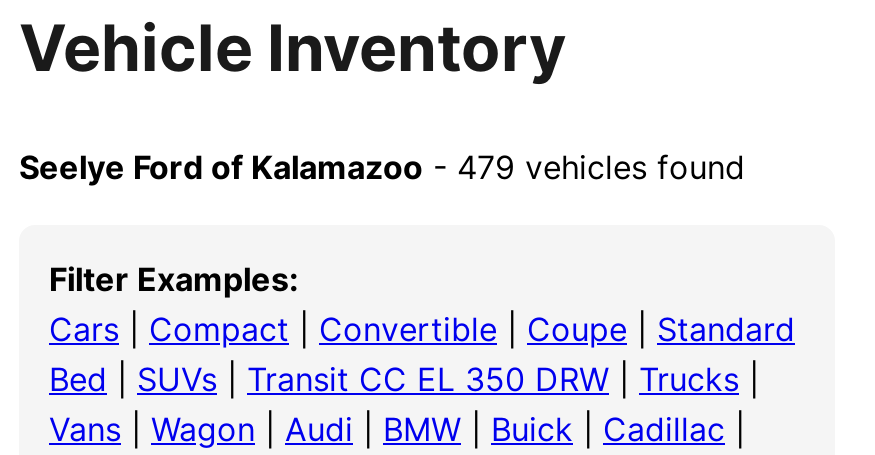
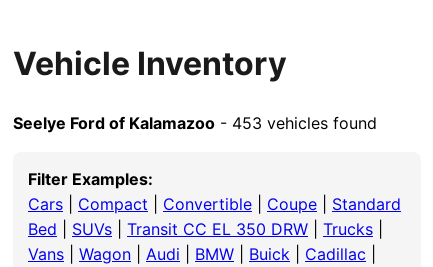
[19,147,745,187] Seelye Ford of Kalamazoo - 479 vehicles found -> [13,113,377,133] Seelye Ford of Kalamazoo - 453 vehicles found

